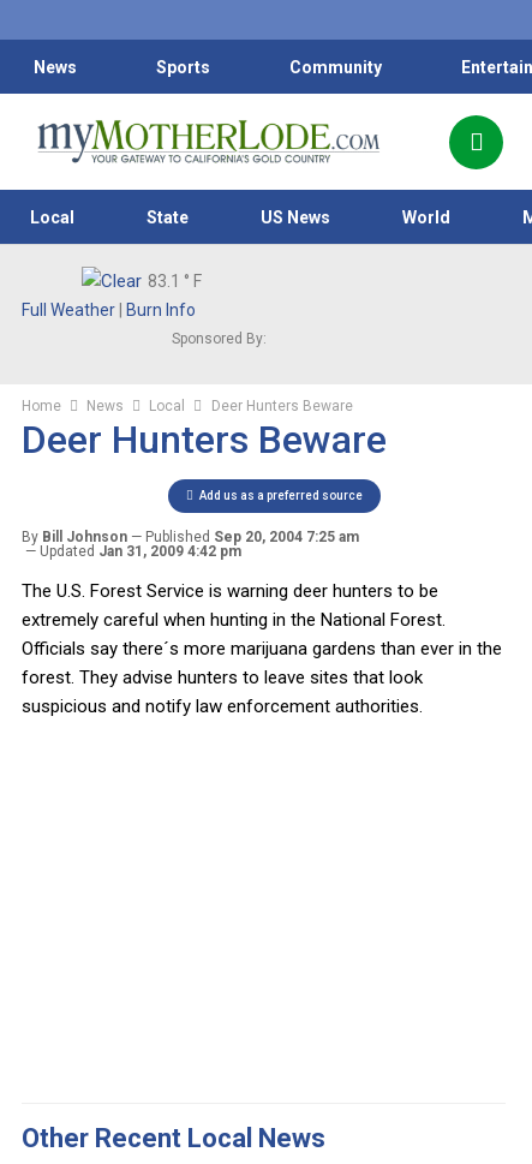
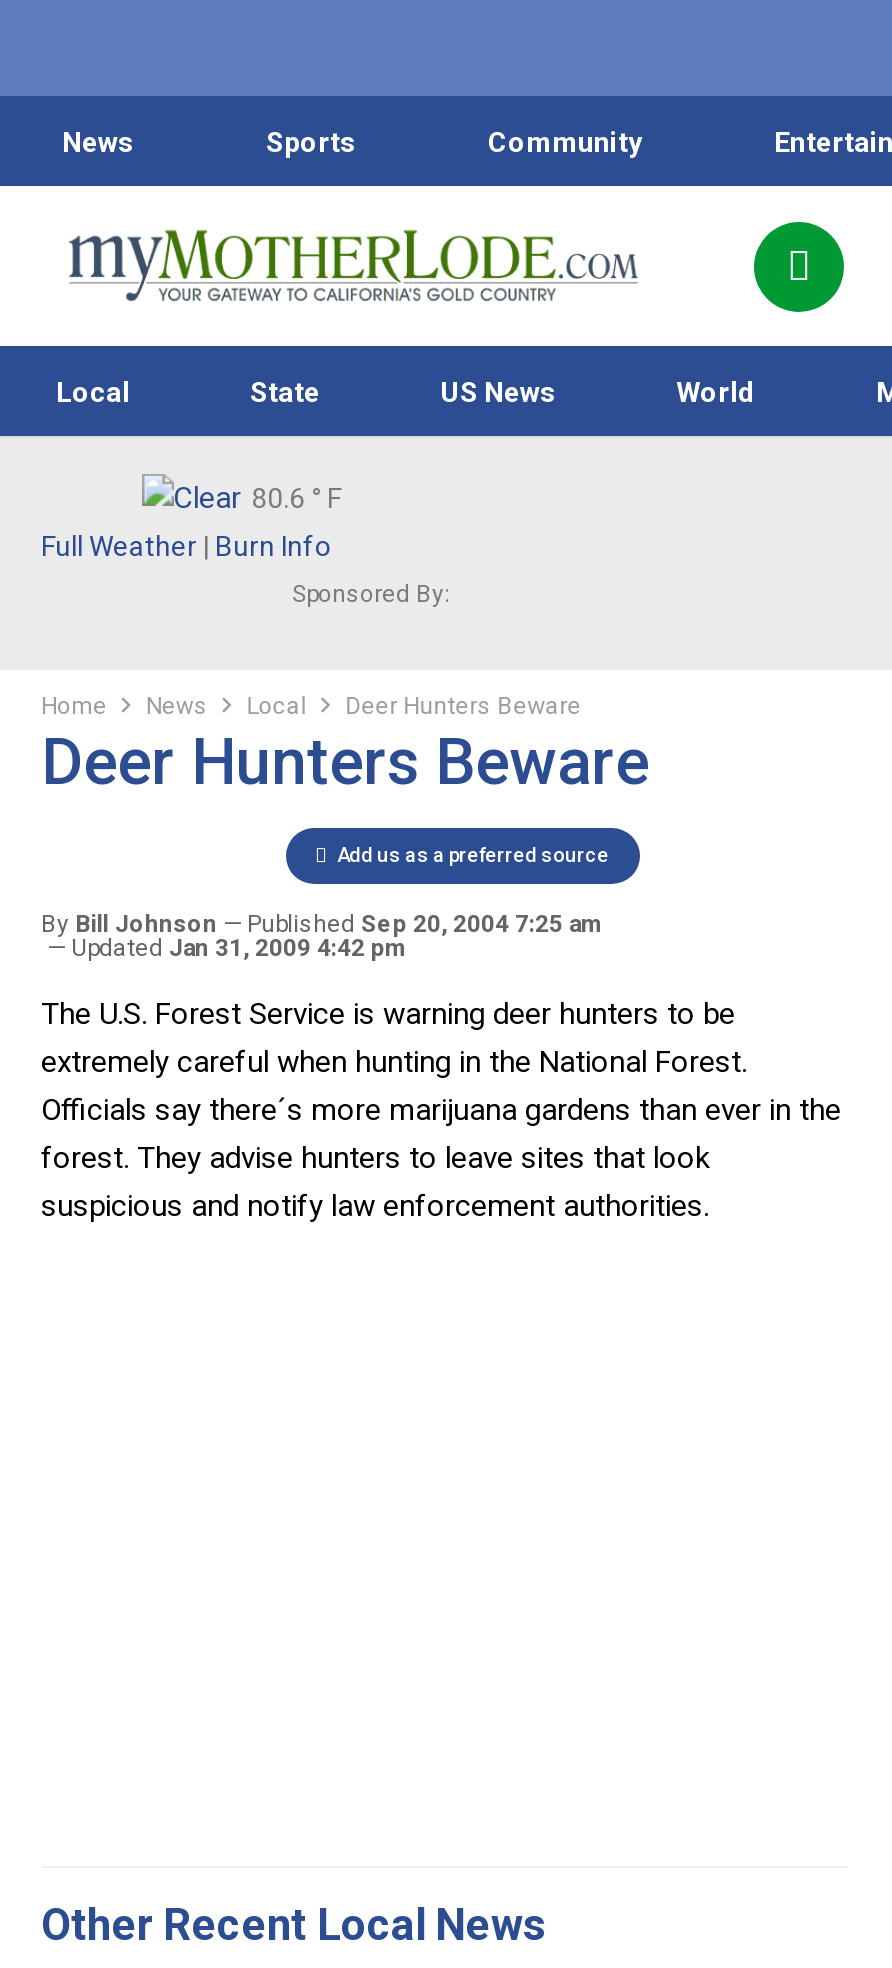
[147,271,201,291] 83.1 ° F -> [251,482,341,514] 80.6 ° F

